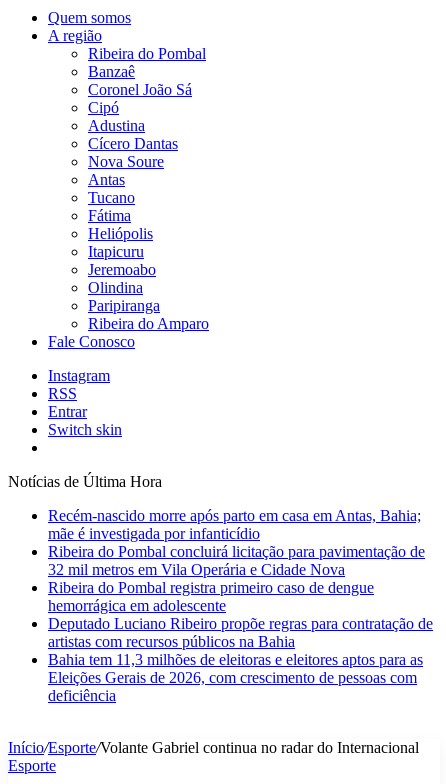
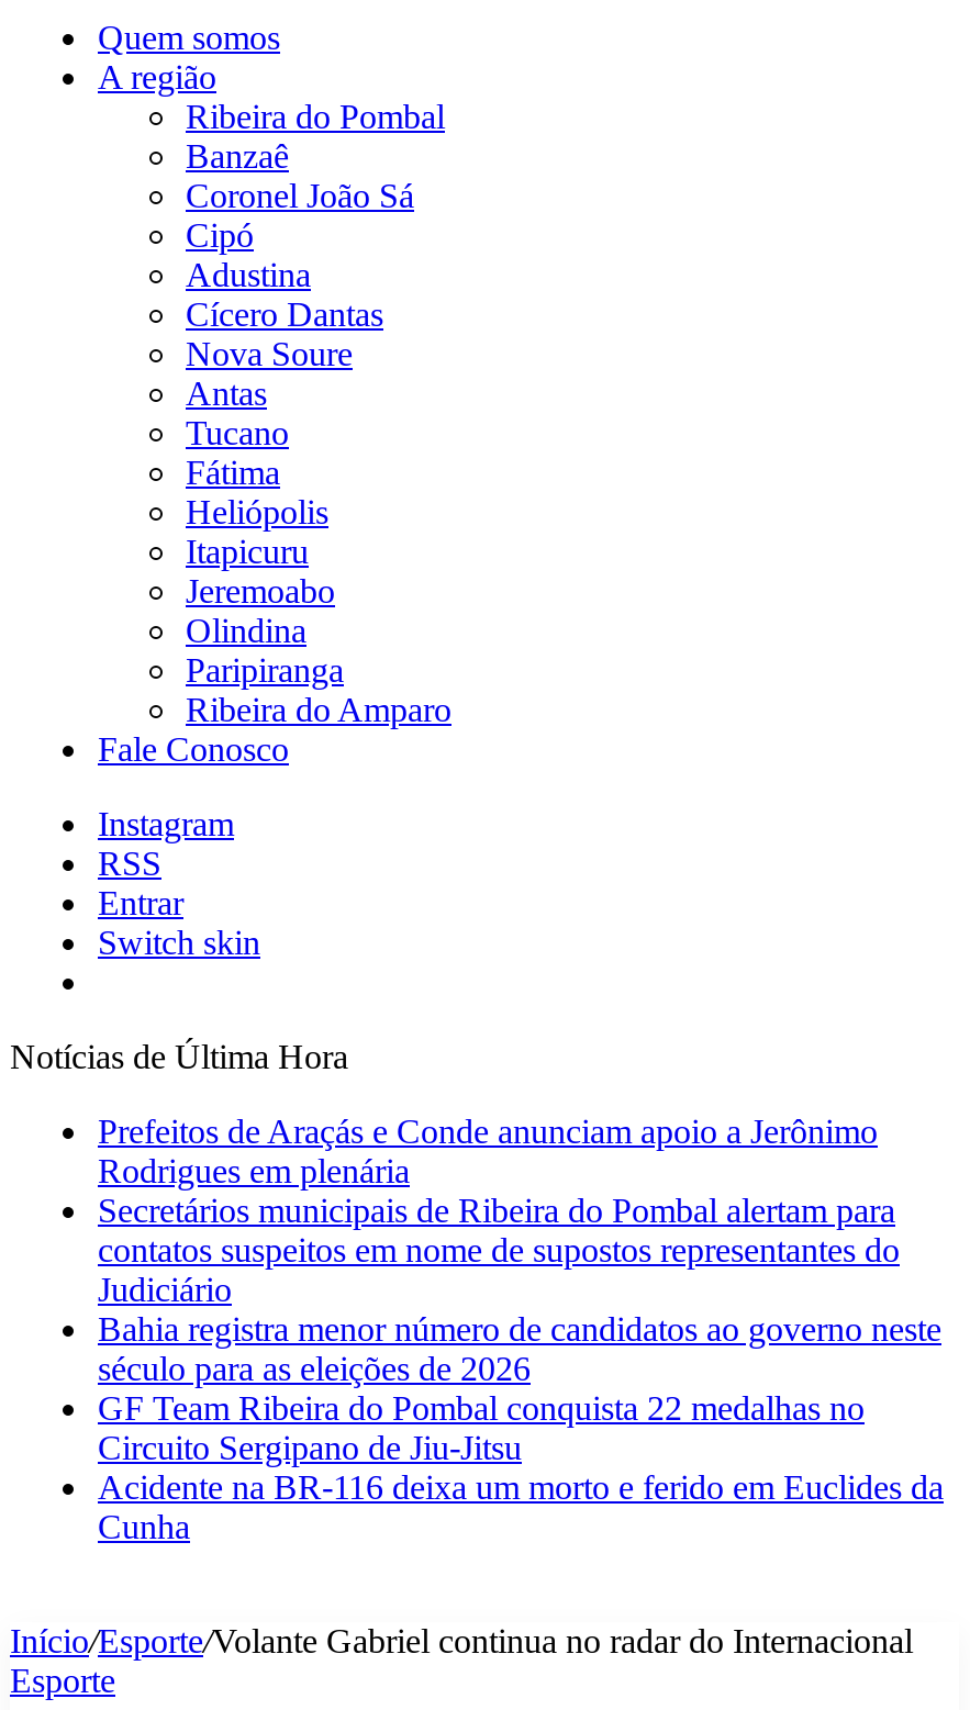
[48,507,433,704] Recém-nascido morre após parto em casa em Antas, Bahia; | mãe é investigada por infanticídio | Ribeira do Pombal concluirá licitação para pavimentação de | 32 mil metros em Vila Operária e Cidade Nova | Ribeira do Pombal registra primeiro caso de dengue | hemorrágica em adolescente | Deputado Luciano Ribeiro propõe regras para contratação de | artistas com recursos públicos na Bahia | Bahia tem 11,3 milhões de eleitoras e eleitores aptos para as | Eleições Gerais de 2026, com crescimento de pessoas com | deficiência -> [98,1113,944,1545] Prefeitos de Araçás e Conde anunciam apoio a Jerônimo | Rodrigues em plenária | Secretários municipais de Ribeira do Pombal alertam para | contatos suspeitos em nome de supostos representantes do | Judiciário | Bahia registra menor número de candidatos ao governo neste | século para as eleições de 2026 | GF Team Ribeira do Pombal conquista 22 medalhas no | Circuito Sergipano de Jiu-Jitsu | Acidente na BR-116 deixa um morto e ferido em Euclides da | Cunha

